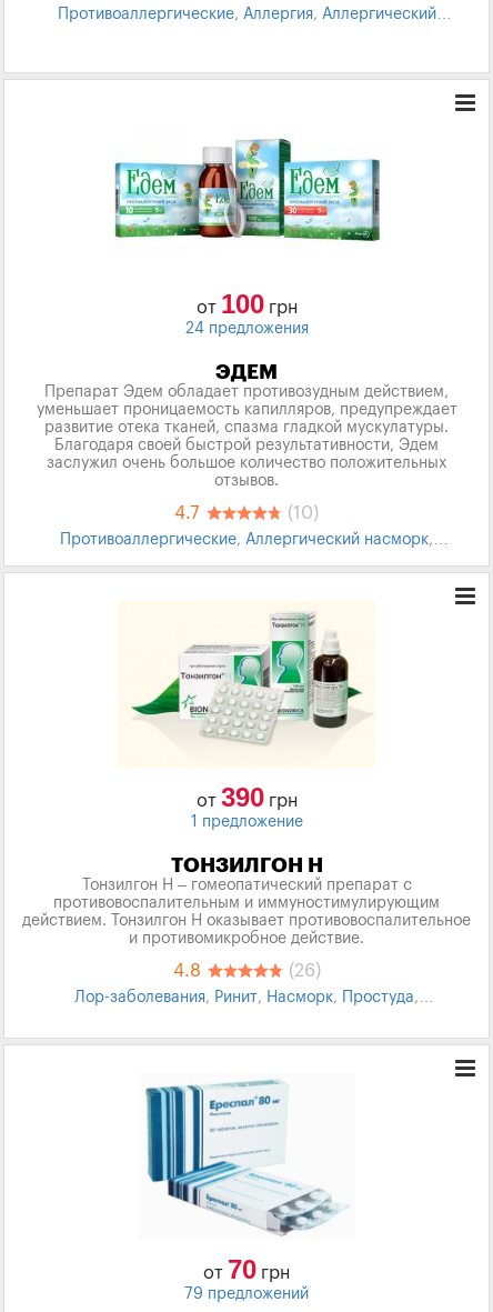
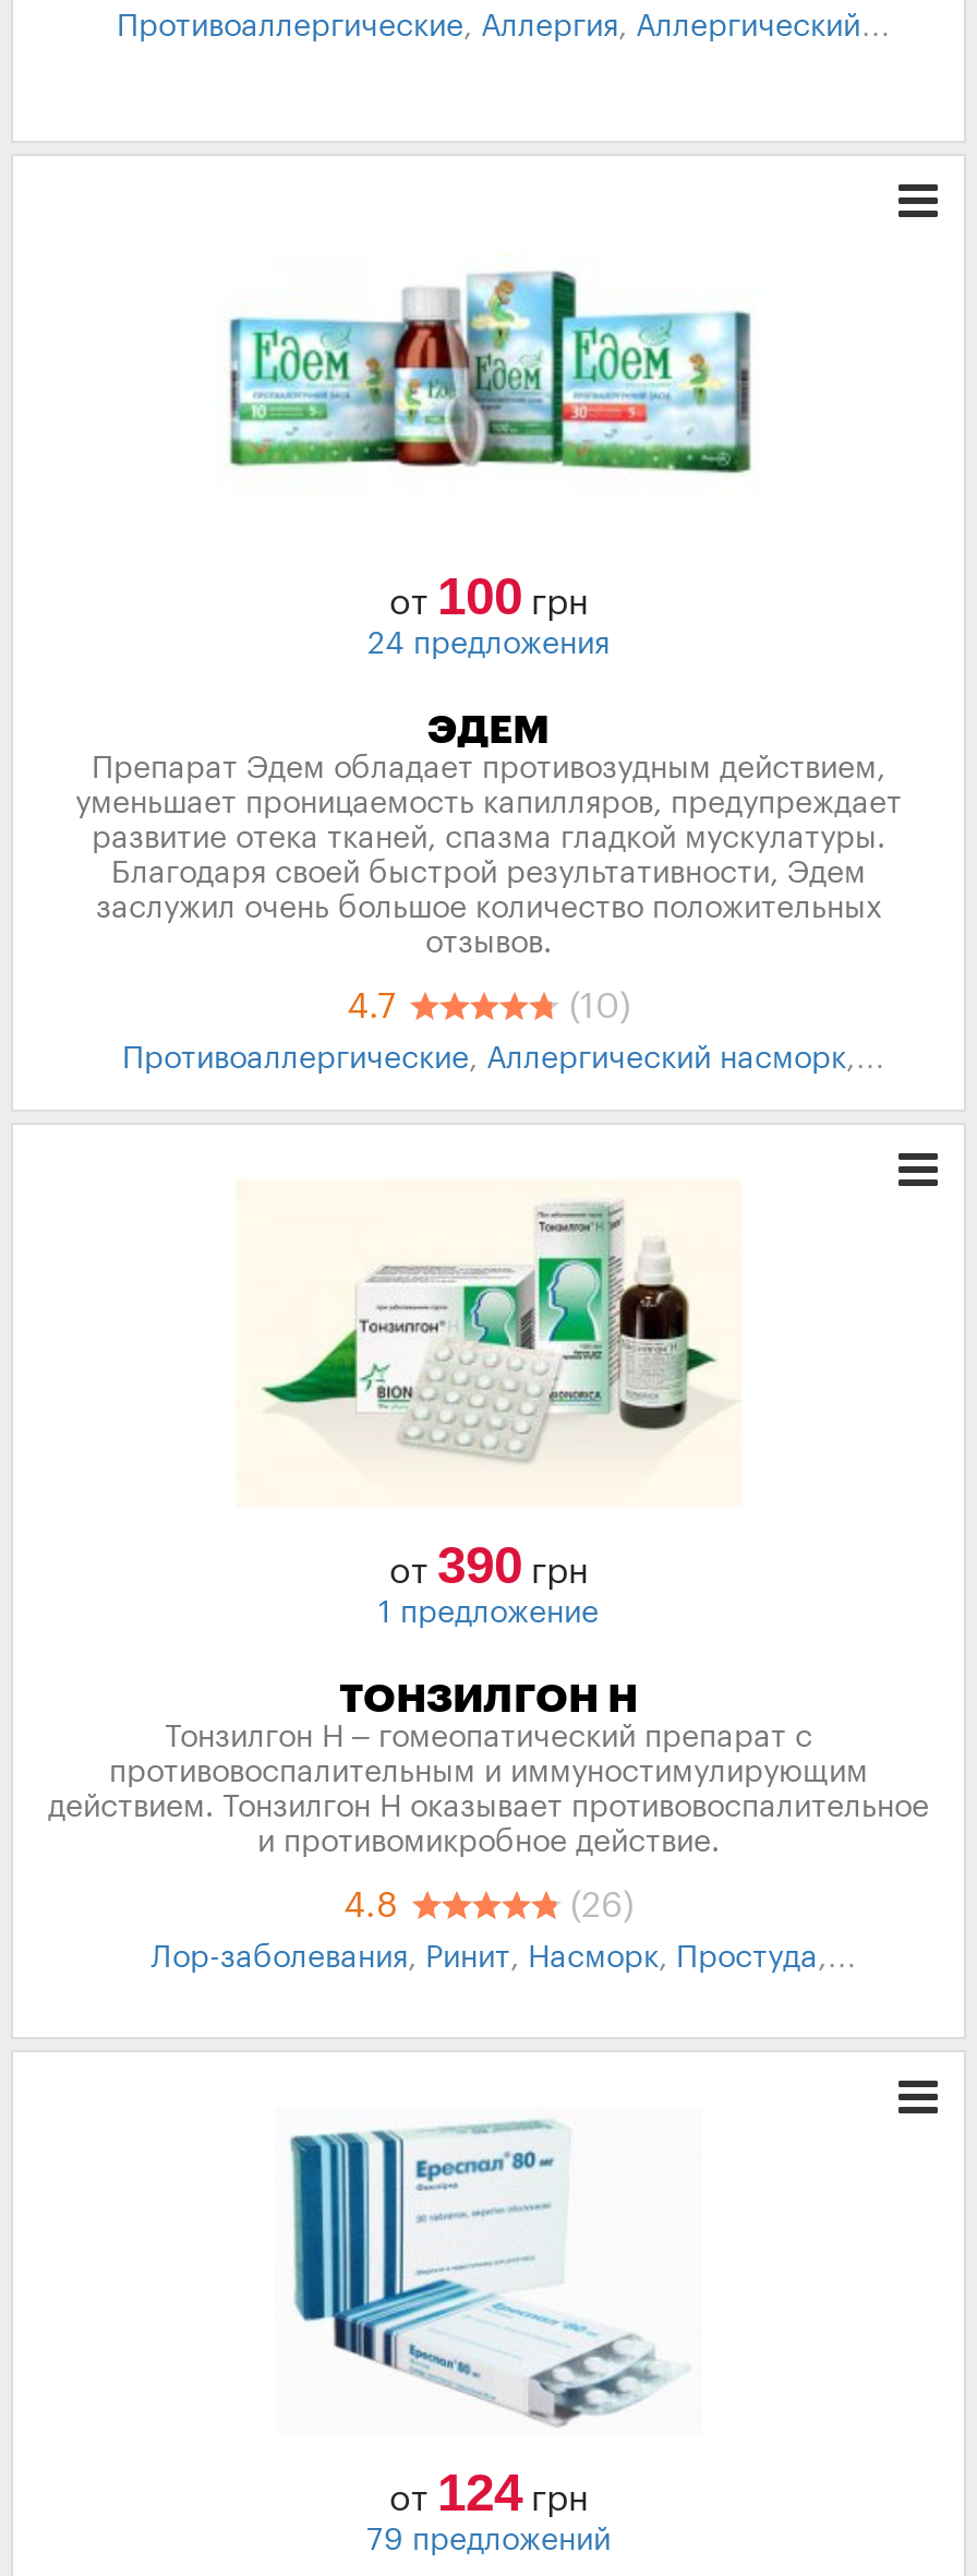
[203,1254,290,1284] от 70 грн -> [389,2463,588,2521] от 124 грн

